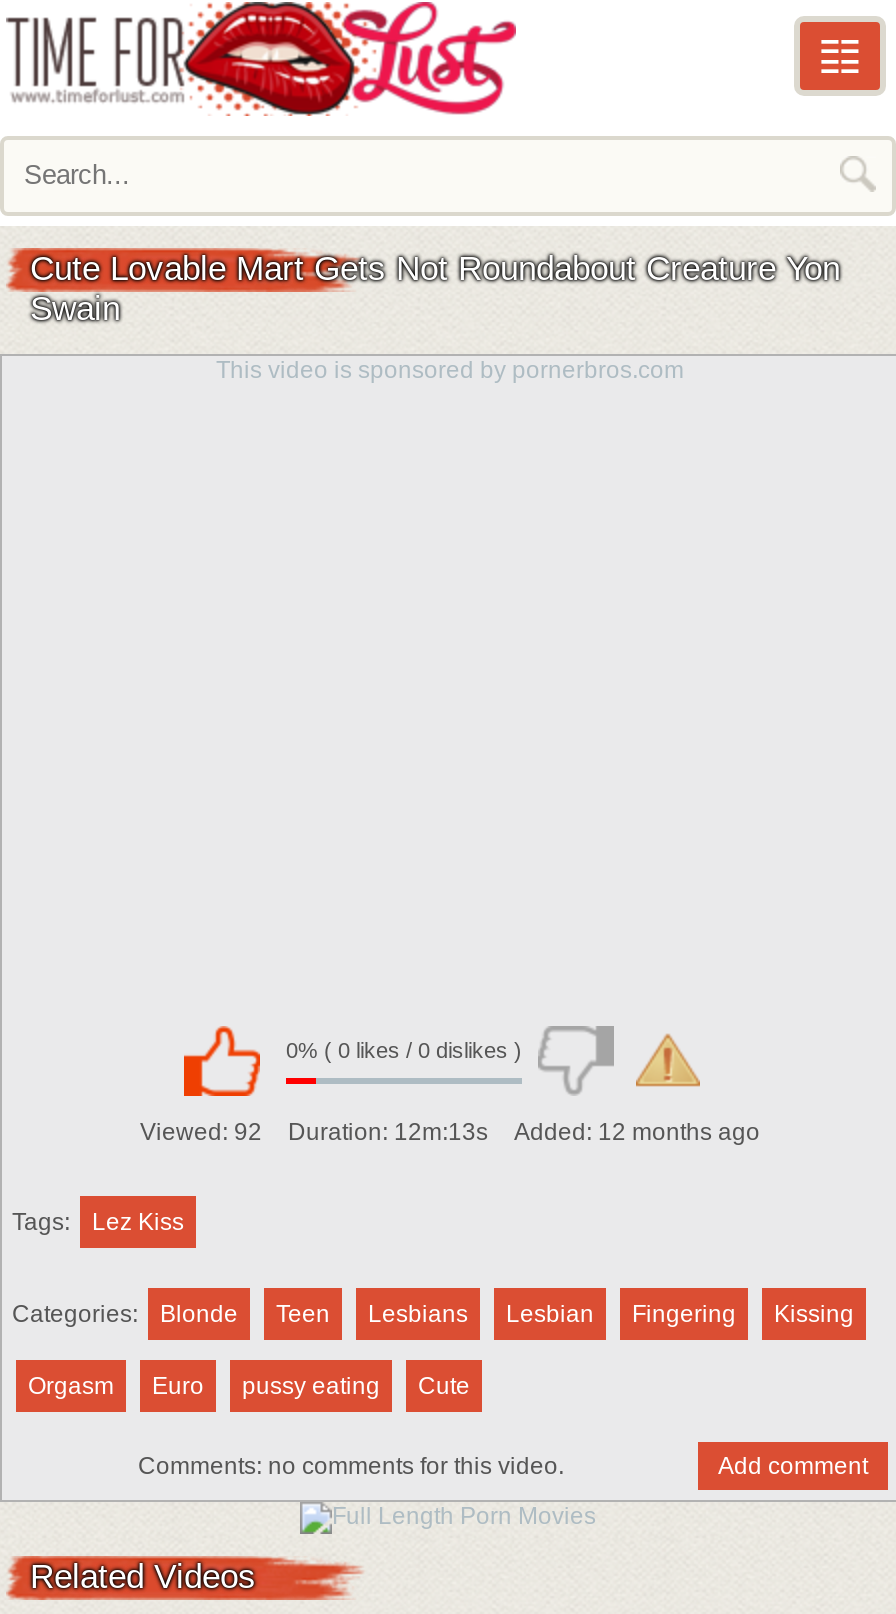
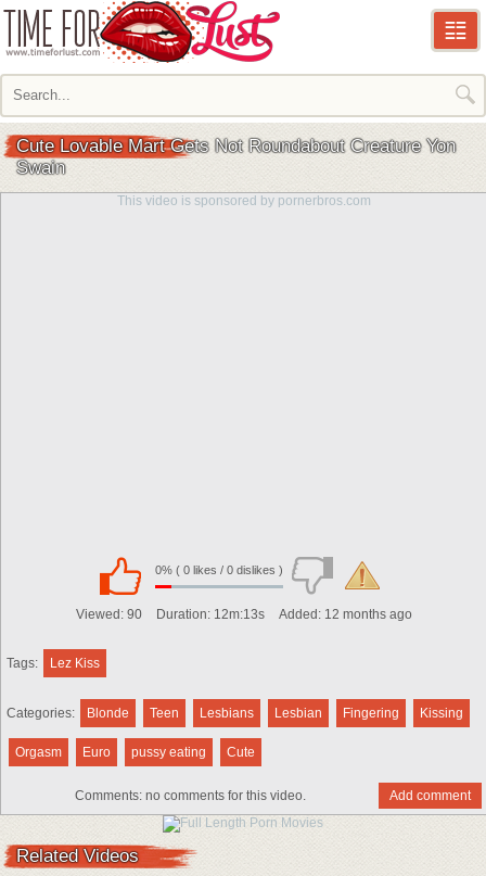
[140,1118,760,1146] Viewed: 92 Duration: 12m:13s Added: 12 months ago -> [76,607,412,622] Viewed: 90 Duration: 12m:13s Added: 12 months ago

